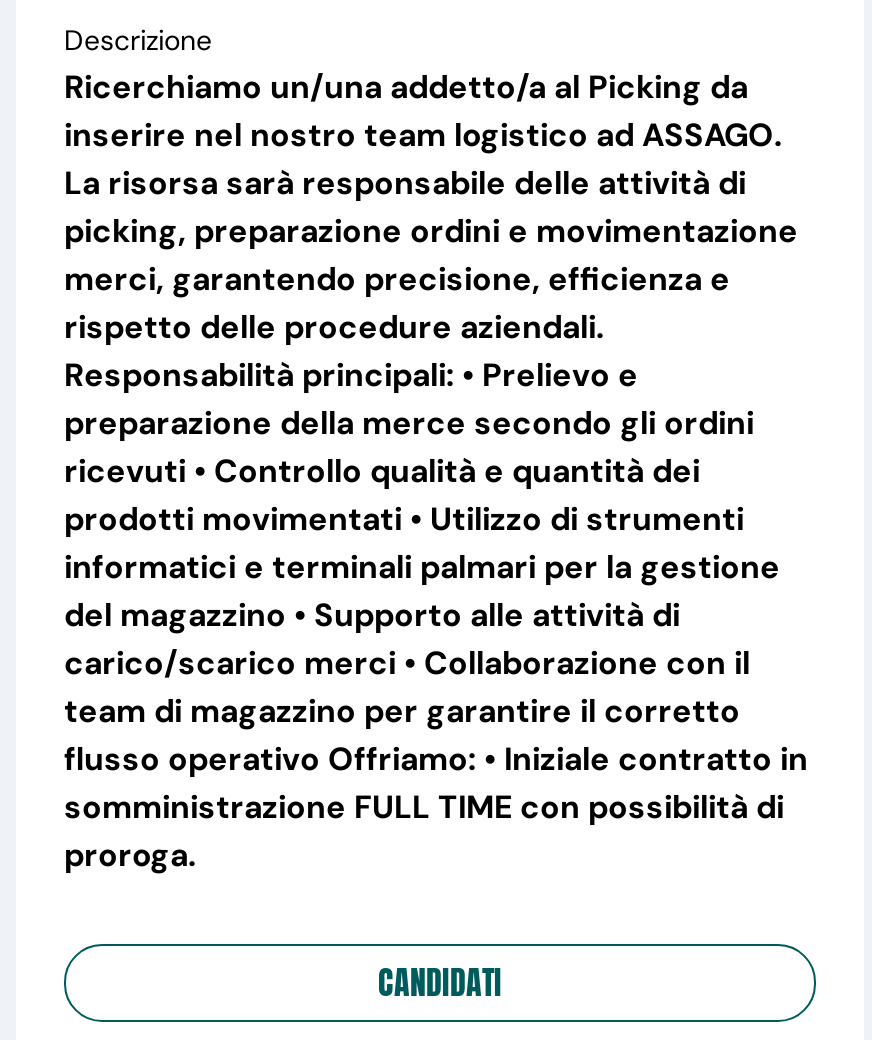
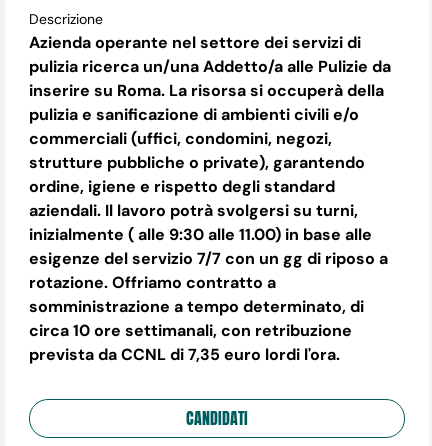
[64,66,808,876] Ricerchiamo un/una addetto/a al Picking da | inserire nel nostro team logistico ad ASSAGO. | La risorsa sarà responsabile delle attività di | picking, preparazione ordini e movimentazione | merci, garantendo precisione, efficienza e | rispetto delle procedure aziendali. | Responsabilità principali: • Prelievo e | preparazione della merce secondo gli ordini | ricevuti • Controllo qualità e quantità dei | prodotti movimentati • Utilizzo di strumenti | informatici e terminali palmari per la gestione | del magazzino • Supporto alle attività di | carico/scarico merci • Collaborazione con il | team di magazzino per garantire il corretto | flusso operativo Offriamo: • Iniziale contratto in | somministrazione FULL TIME con possibilità di | proroga. -> [29,32,391,365] Azienda operante nel settore dei servizi di | pulizia ricerca un/una Addetto/a alle Pulizie da | inserire su Roma. La risorsa si occuperà della | pulizia e sanificazione di ambienti civili e/o | commerciali (uffici, condomini, negozi, | strutture pubbliche o private), garantendo | ordine, igiene e rispetto degli standard | aziendali. Il lavoro potrà svolgersi su turni, | inizialmente ( alle 9:30 alle 11.00) in base alle | esigenze del servizio 7/7 con un gg di riposo a | rotazione. Offriamo contratto a | somministrazione a tempo determinato, di | circa 10 ore settimanali, con retribuzione | prevista da CCNL di 7,35 euro lordi l'ora.

